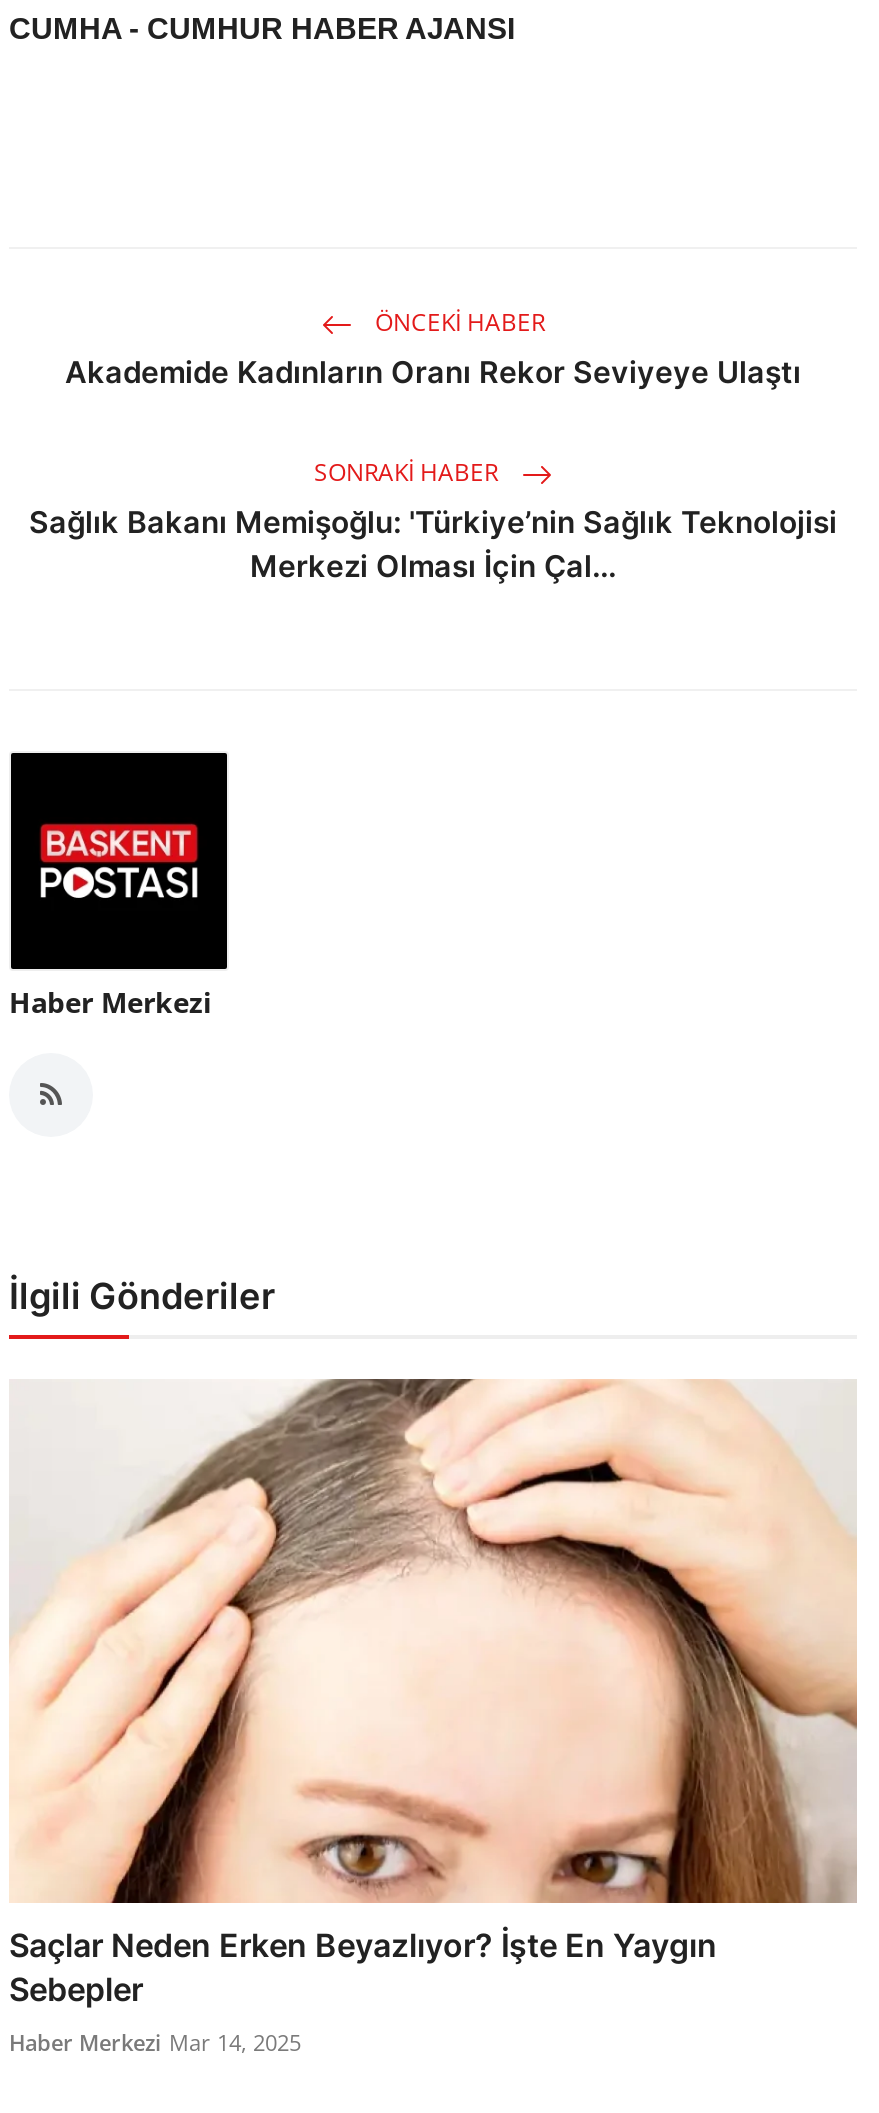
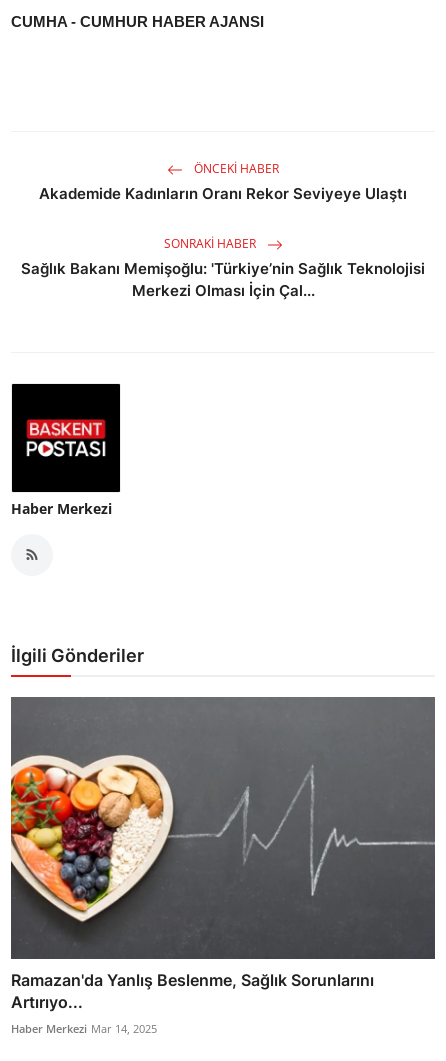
[9,1379,859,2009] [image] | Saçlar Neden Erken Beyazlıyor? İşte En Yaygın | Sebepler -> [10,696,436,1012] [image] | Ramazan'da Yanlış Beslenme, Sağlık Sorunlarını | Artırıyo...

